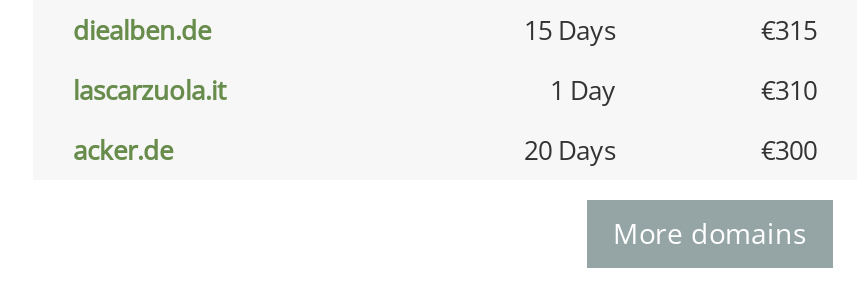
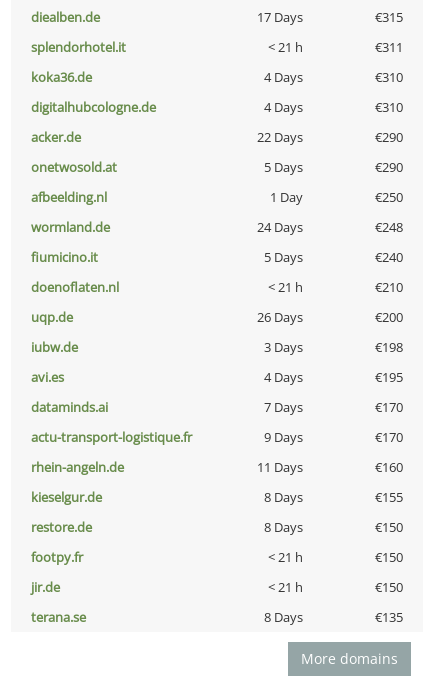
[524,12,616,48] 15 Days -> [256,8,302,26] 17 Days
[73,72,616,108] lascarzuola.it | 1 Day -> [31,38,403,116] splendorhotel.it | < 21 h | €311 | koka36.de | 4 Days | €310 | digitalhubcologne.de | 4 Days
[524,132,817,168] 20 Days | €300 -> [31,128,403,626] 22 Days | €290 | onetwosold.at | 5 Days | €290 | afbeelding.nl | 1 Day | €250 | wormland.de | 24 Days | €248 | fiumicino.it | 5 Days | €240 | doenoflaten.nl | < 21 h | €210 | uqp.de | 26 Days | €200 | iubw.de | 3 Days | €198 | avi.es | 4 Days | €195 | dataminds.ai | 7 Days | €170 | actu-transport-logistique.fr | 9 Days | €170 | rhein-angeln.de | 11 Days | €160 | kieselgur.de | 8 Days | €155 | restore.de | 8 Days | €150 | footpy.fr | < 21 h | €150 | jir.de | < 21 h | €150 | terana.se | 8 Days | €135

